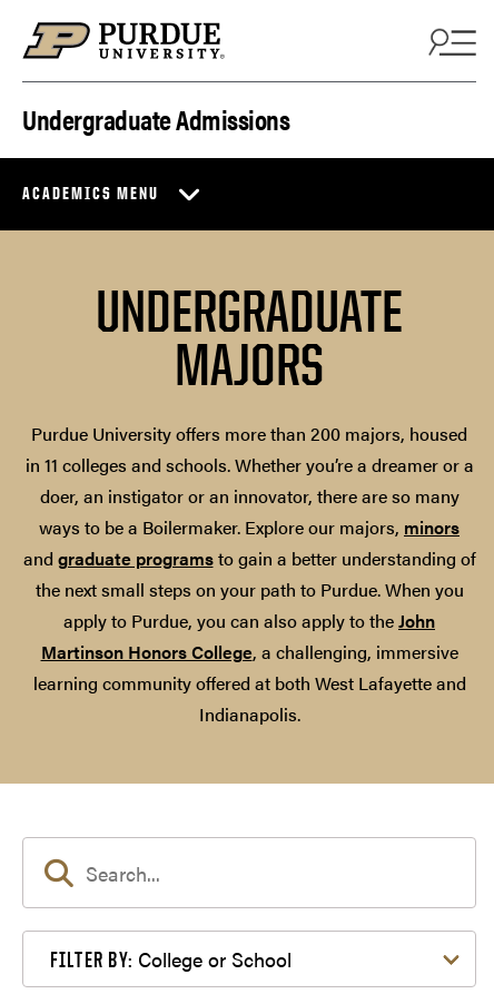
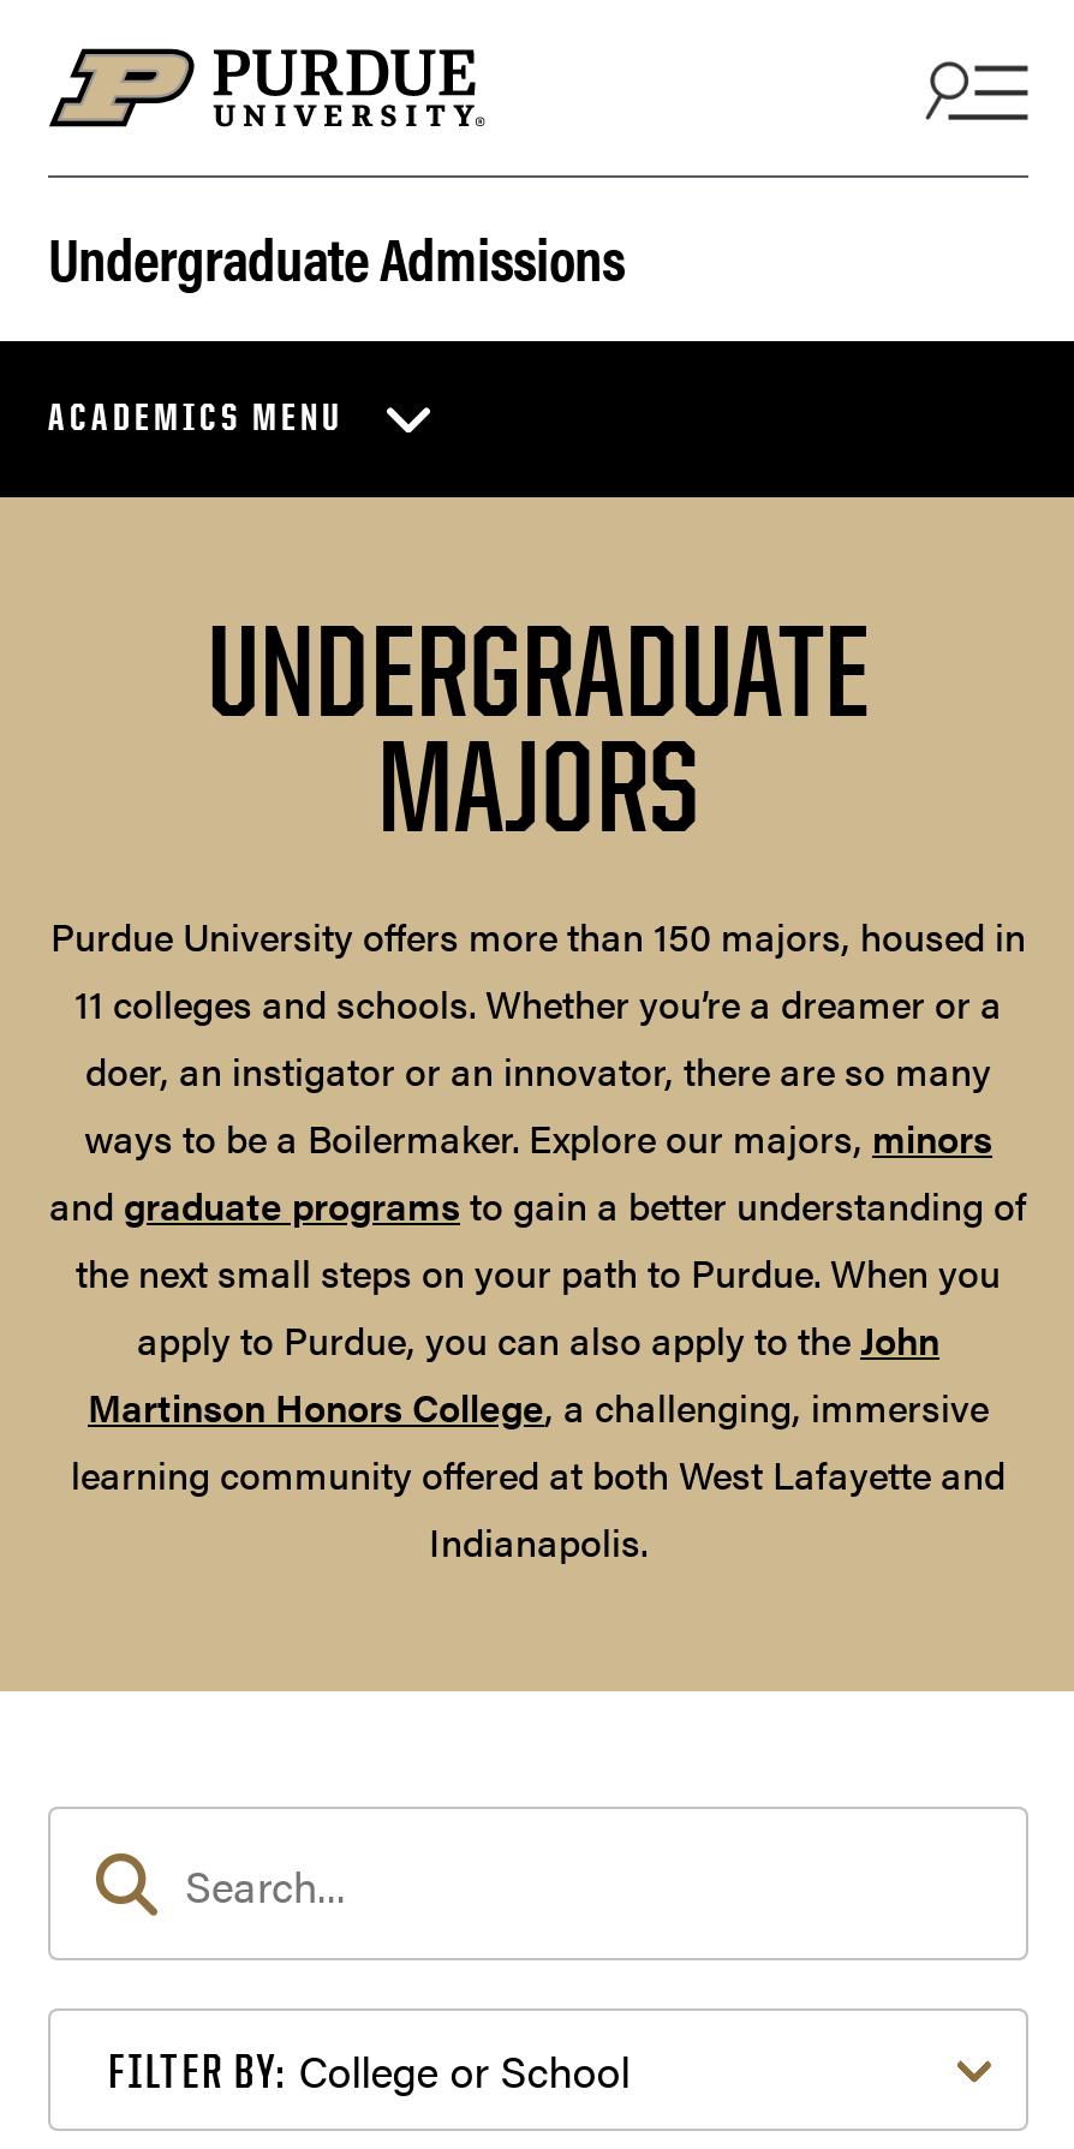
[25,421,473,478] Purdue University offers more than 200 majors, housed | in 11 colleges and schools. Whether you’re a dreamer or a -> [50,909,1026,1031] Purdue University offers more than 150 majors, housed in | 11 colleges and schools. Whether you’re a dreamer or a

